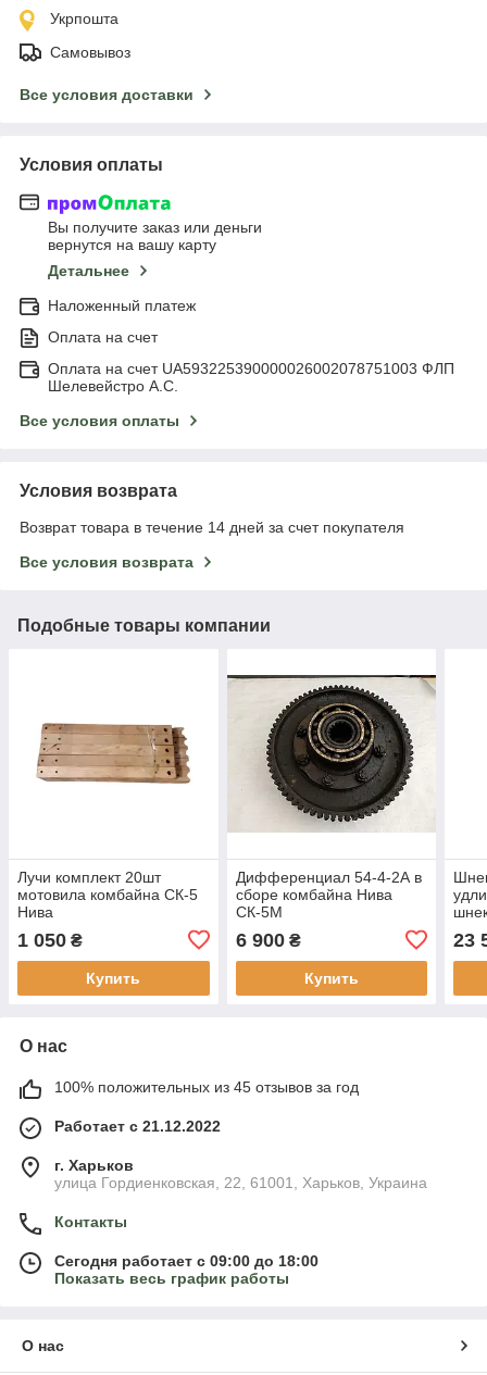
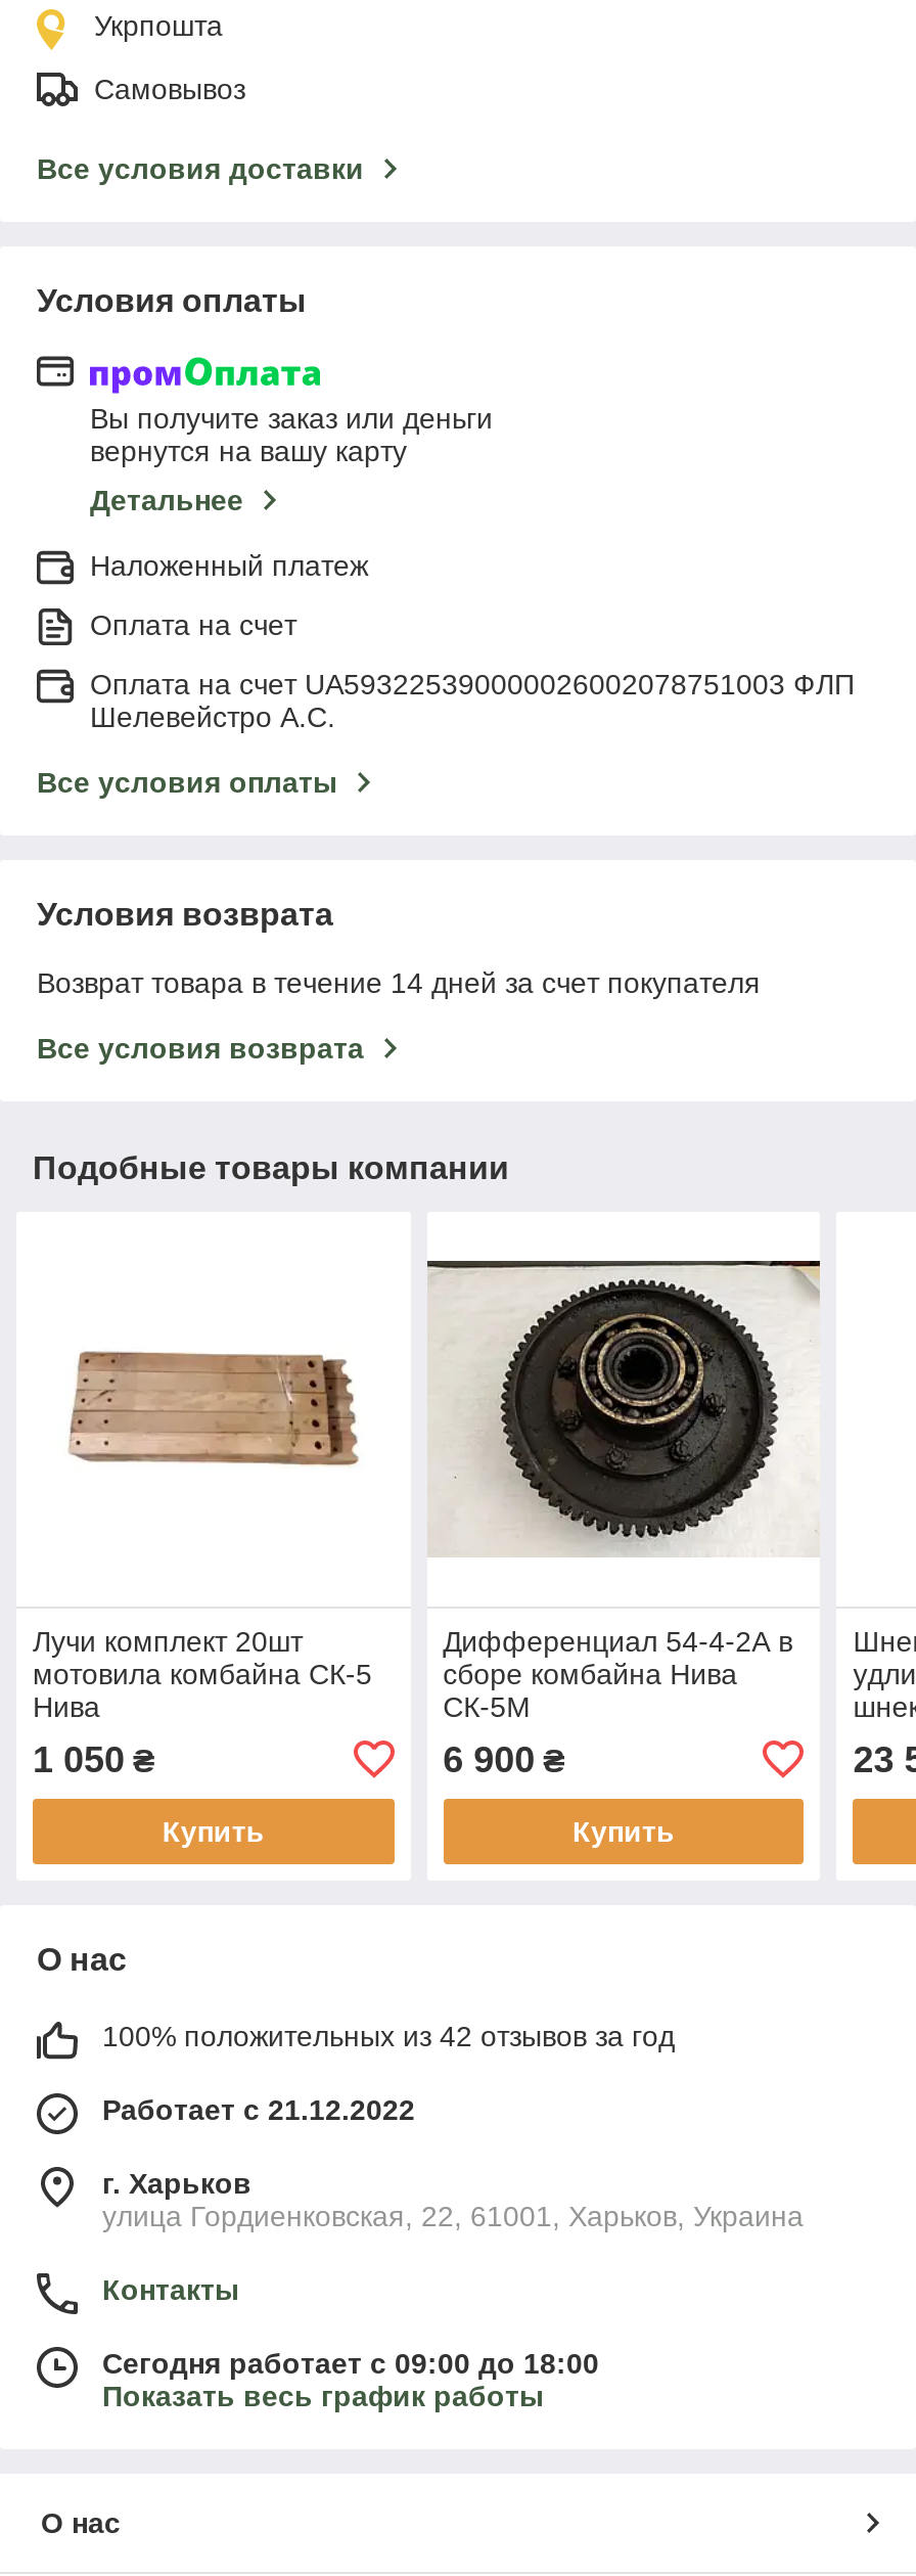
[54,1078,359,1095] 100% положительных из 45 отзывов за год -> [102,2019,675,2052] 100% положительных из 42 отзывов за год

